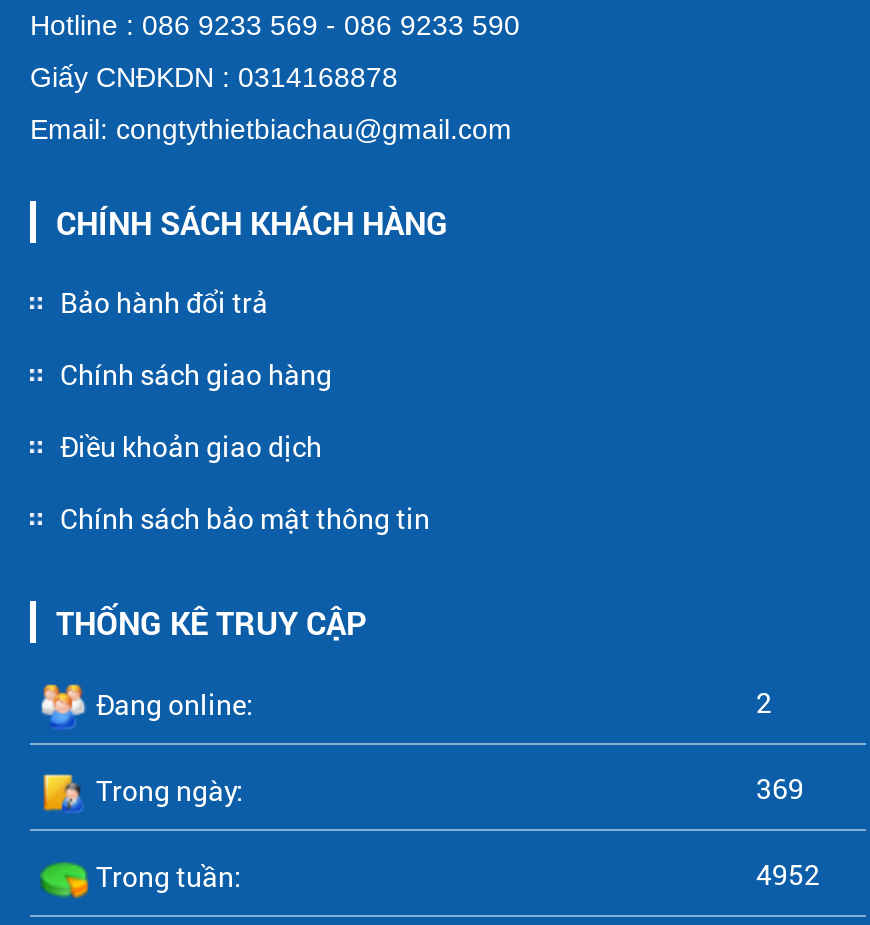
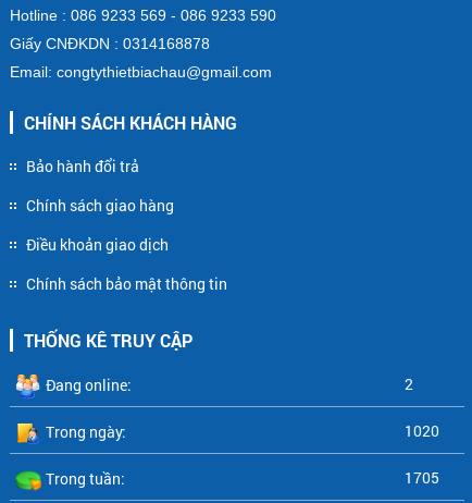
[756,769,804,807] 369 -> [405,420,439,441] 1020
[756,855,820,893] 4952 -> [405,467,439,488] 1705

